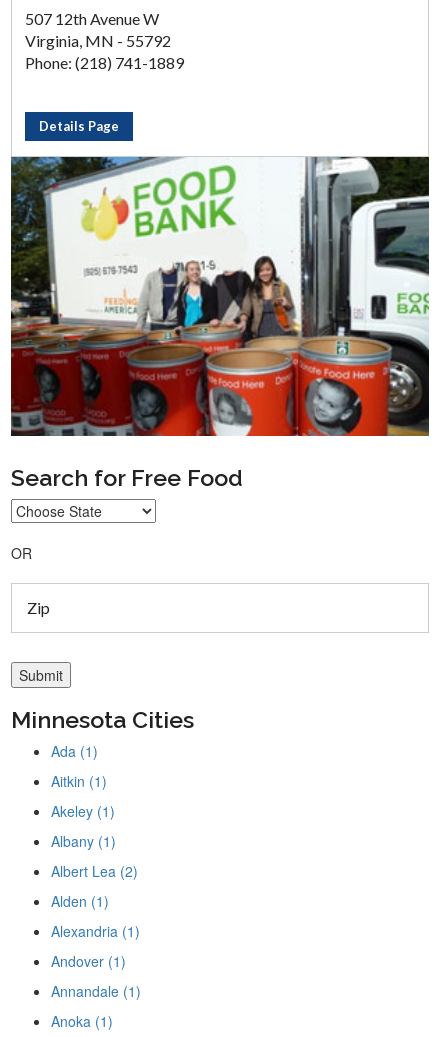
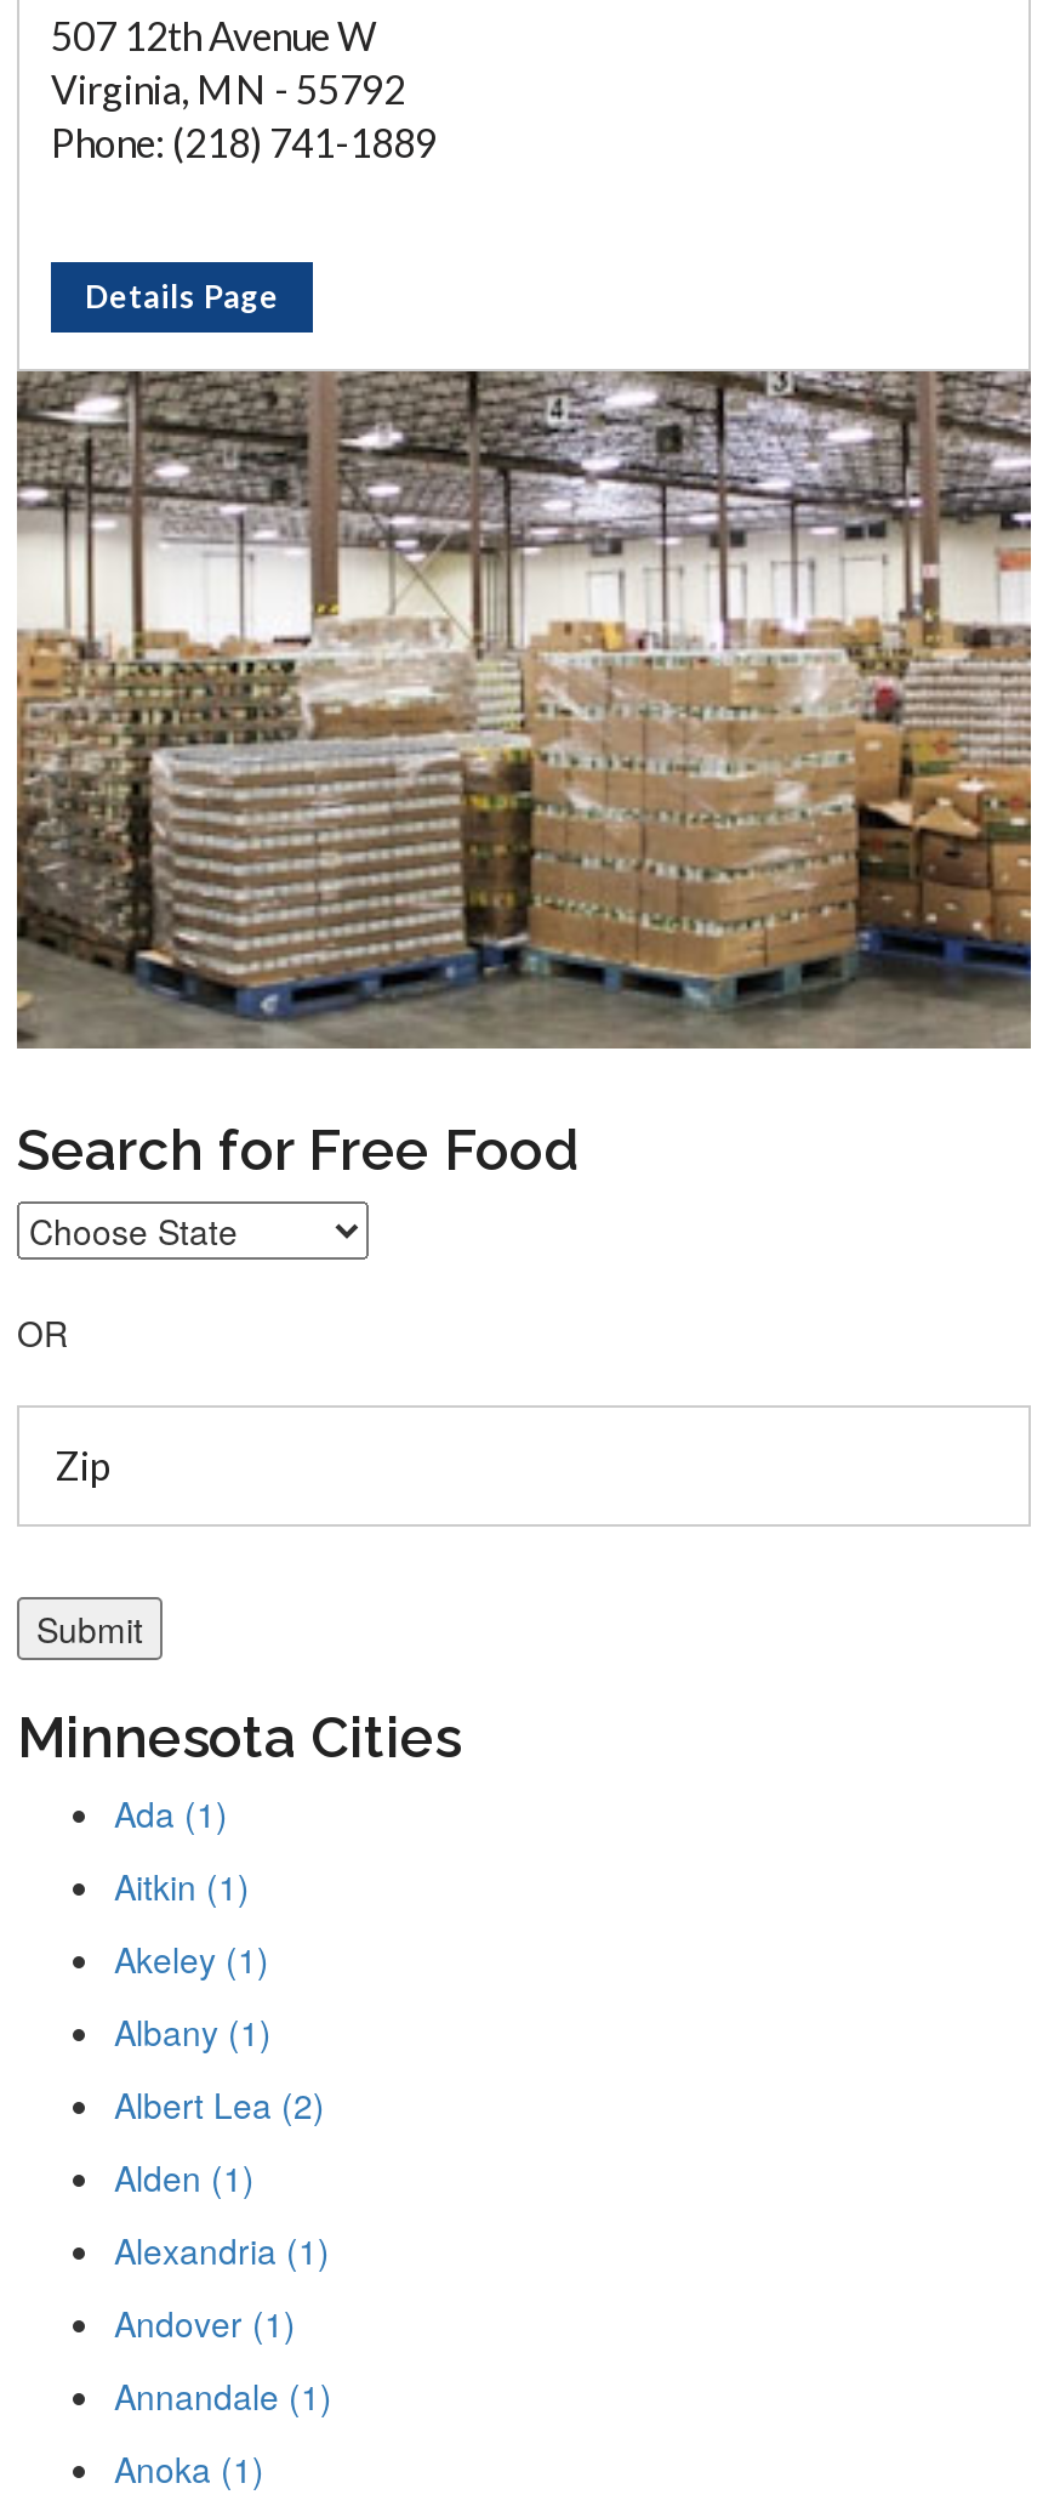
[10,156,430,437] [image] -> [15,369,1033,1051] [image]

